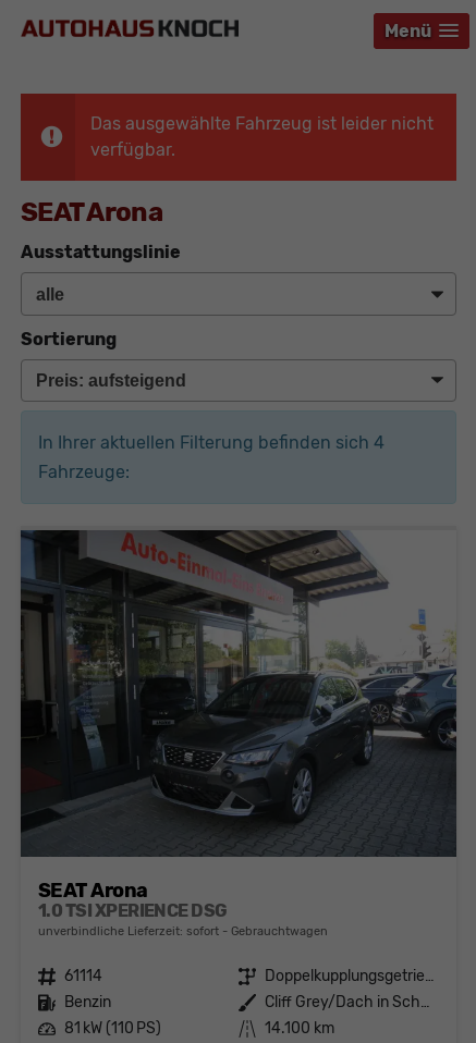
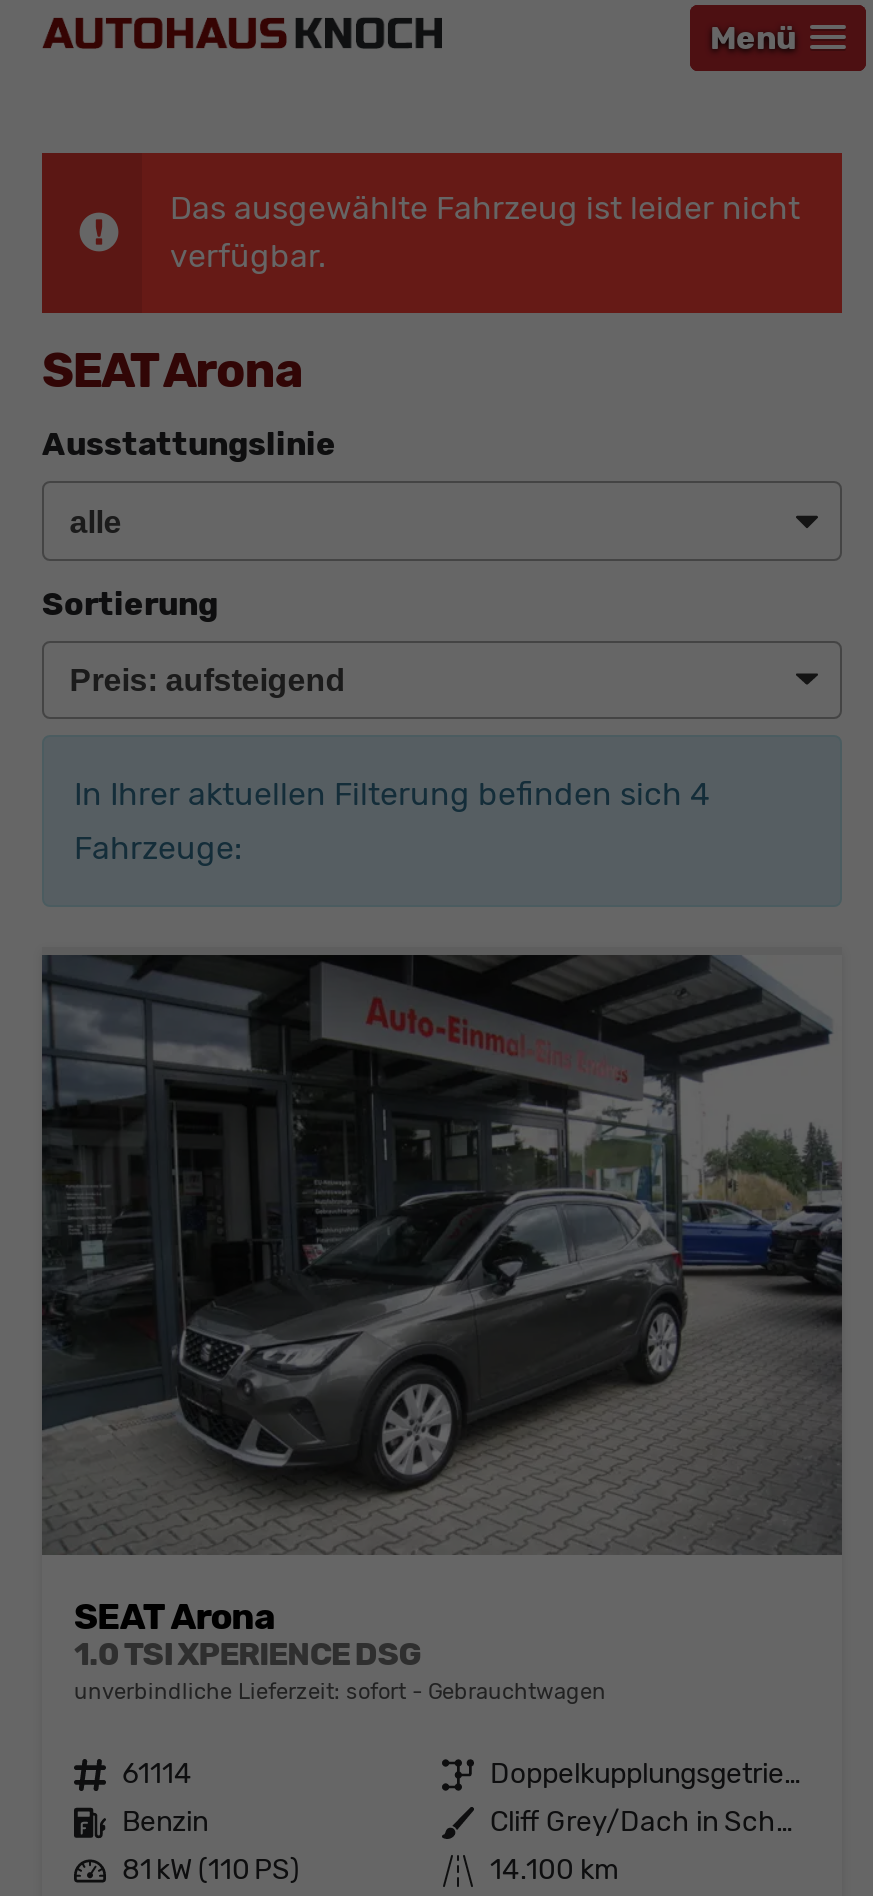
[20,530,457,857] [image] -> [40,953,844,1555] [image]

